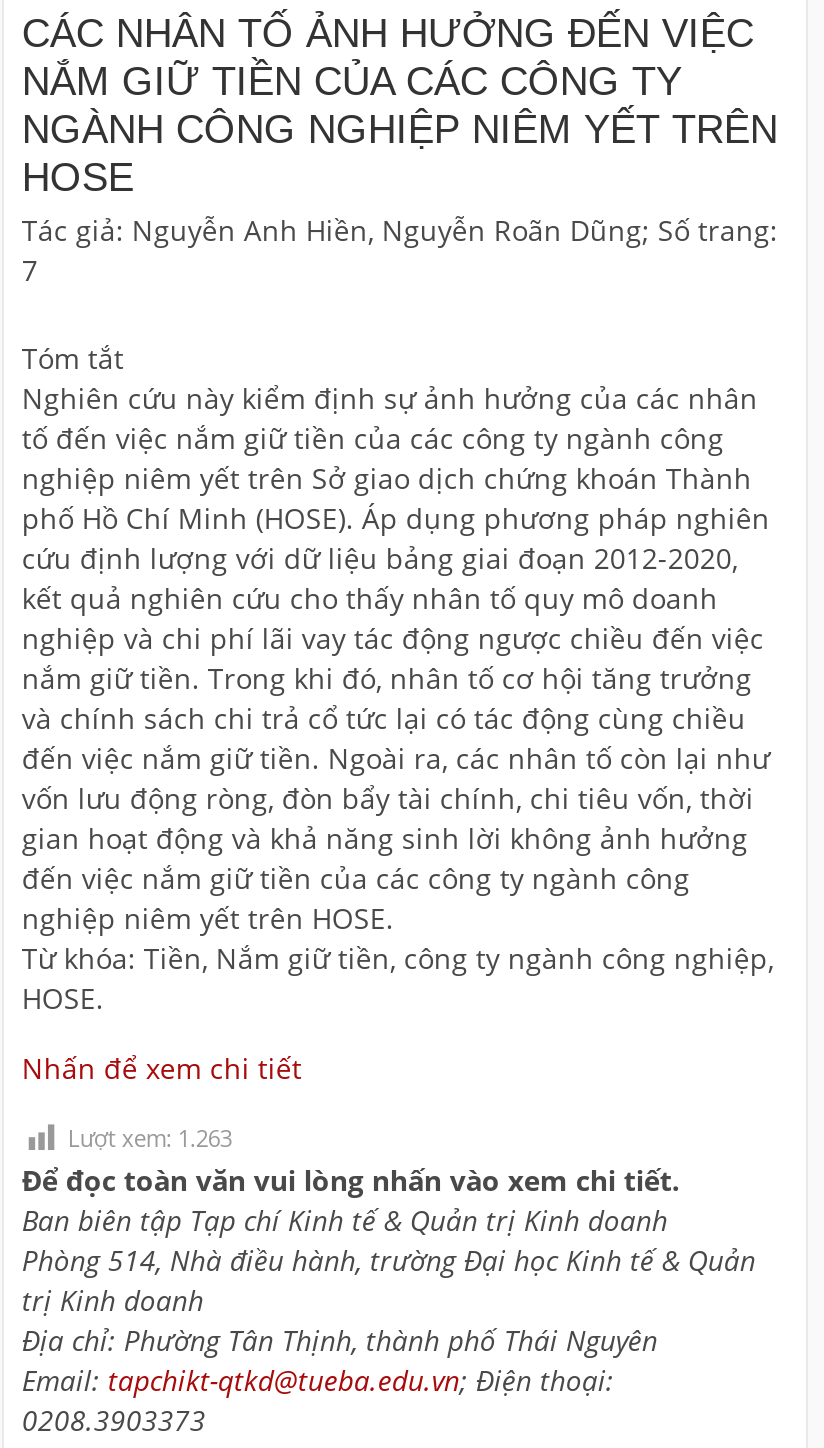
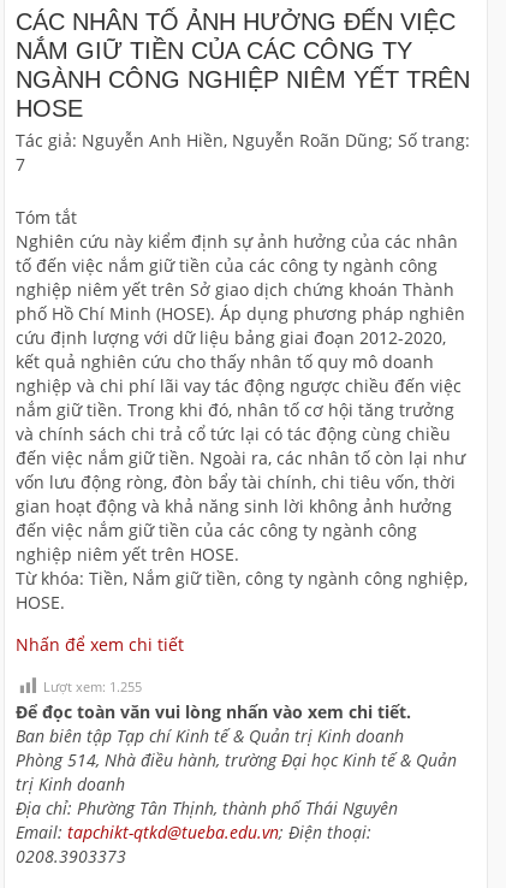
[68,1122,232,1152] Lượt xem: 1.263 -> [43,677,142,695] Lượt xem: 1.255

